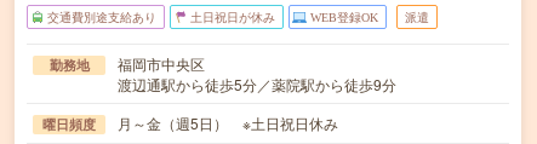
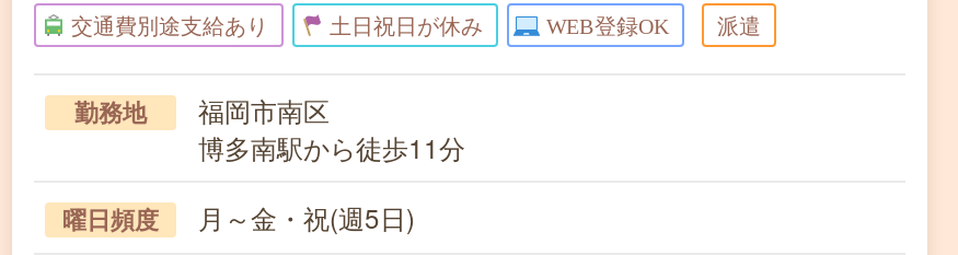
[118,53,396,94] 福岡市中央区 | 渡辺通駅から徒歩5分／薬院駅から徒歩9分 -> [198,91,465,165] 福岡市南区 | 博多南駅から徒歩11分
[118,113,338,133] 月～金（週5日） ※土日祝日休み -> [198,198,415,235] 月～金・祝(週5日)

